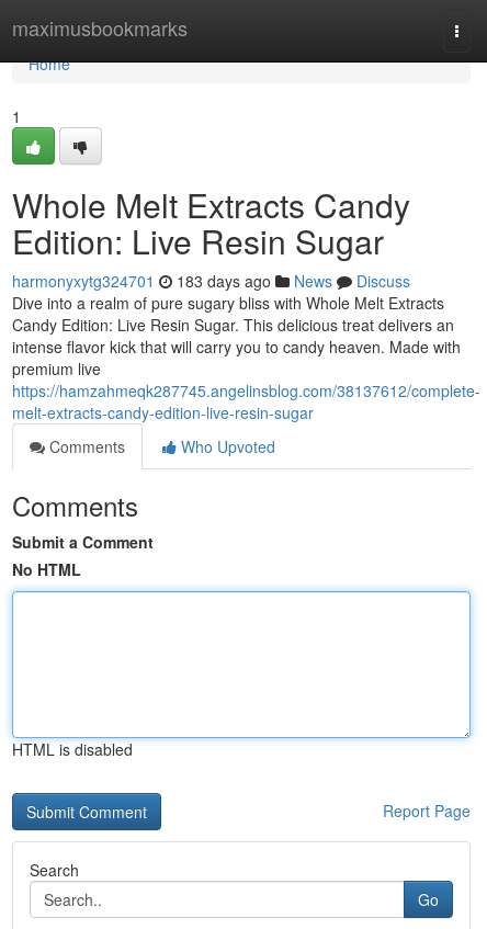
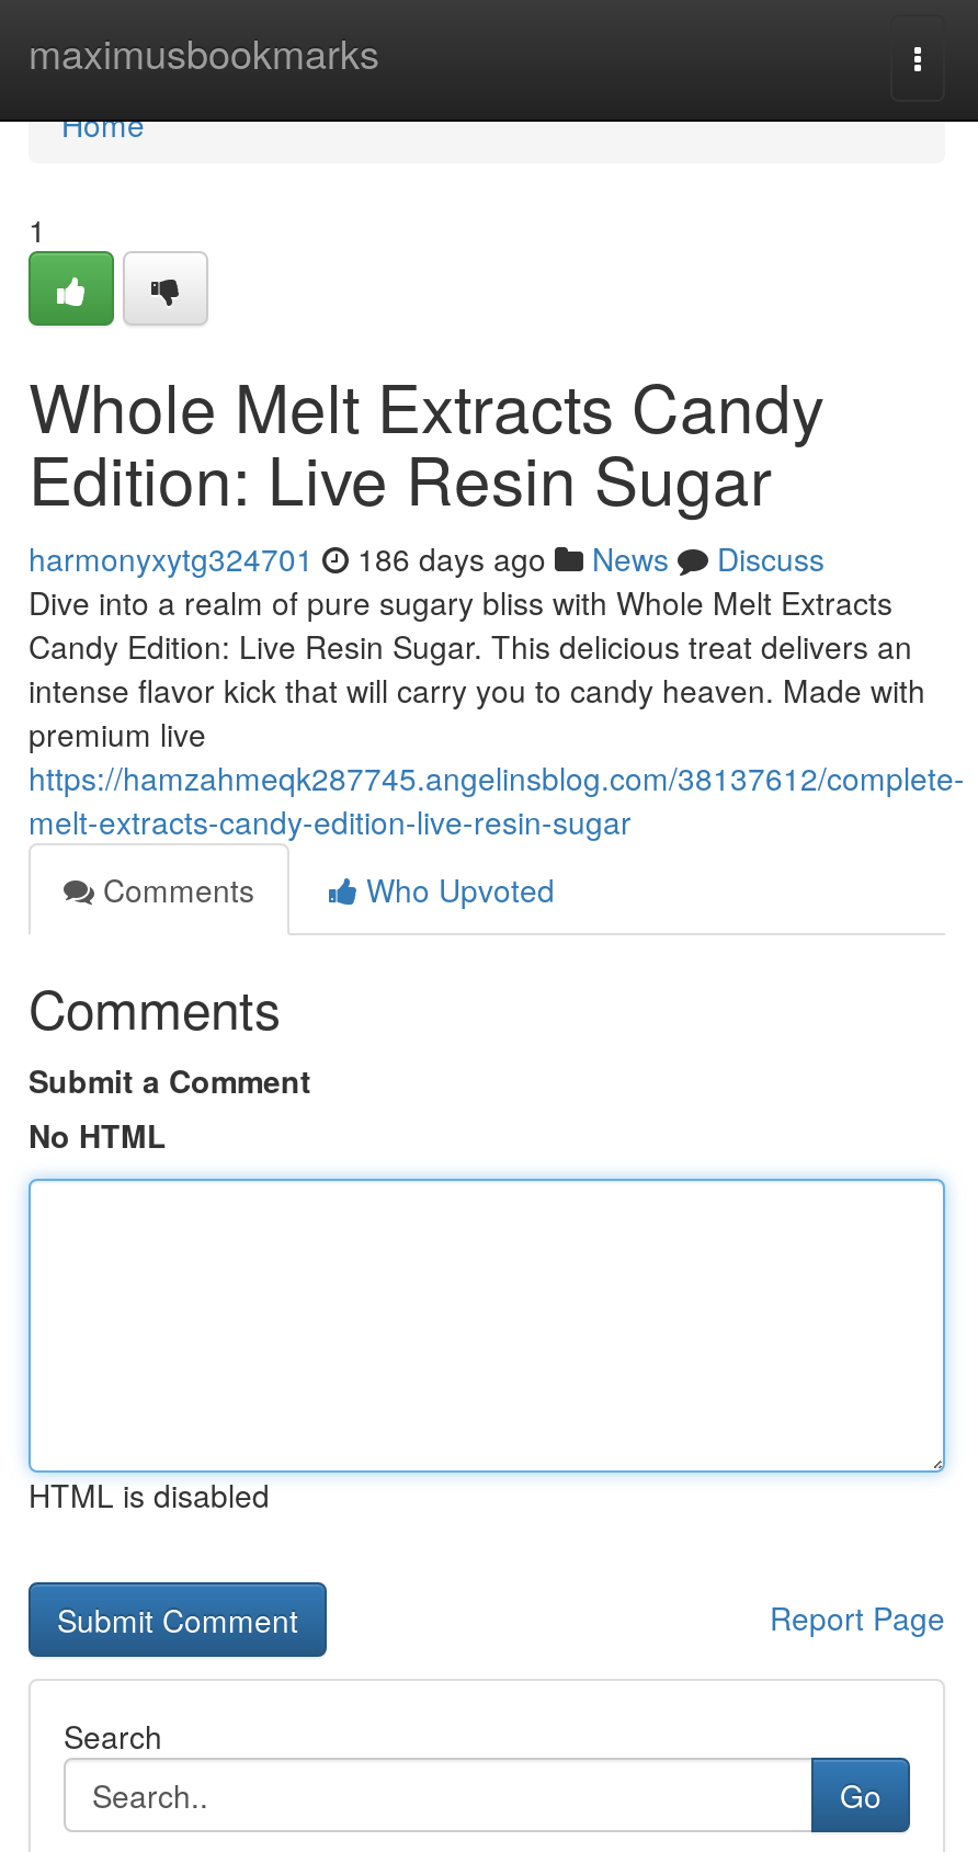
[12,270,410,292] harmonyxytg324701 183 days ago News Discuss -> [29,536,825,580] harmonyxytg324701 186 days ago News Discuss

